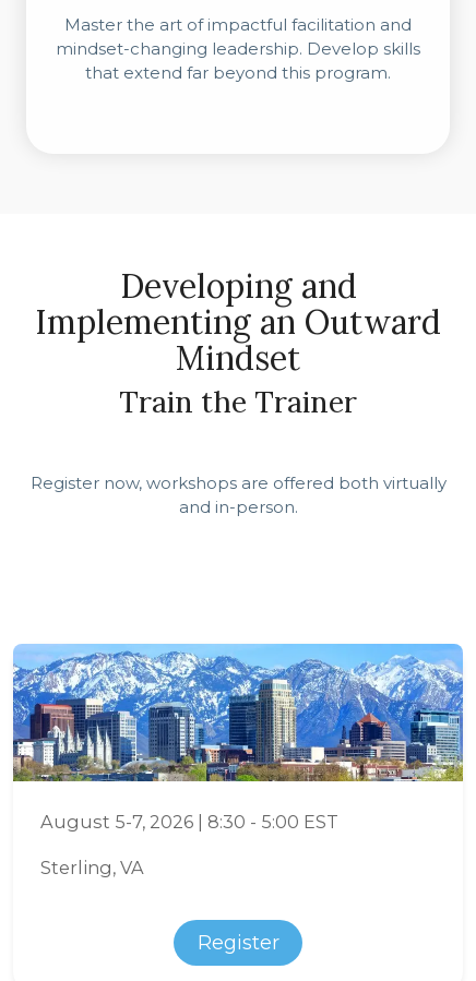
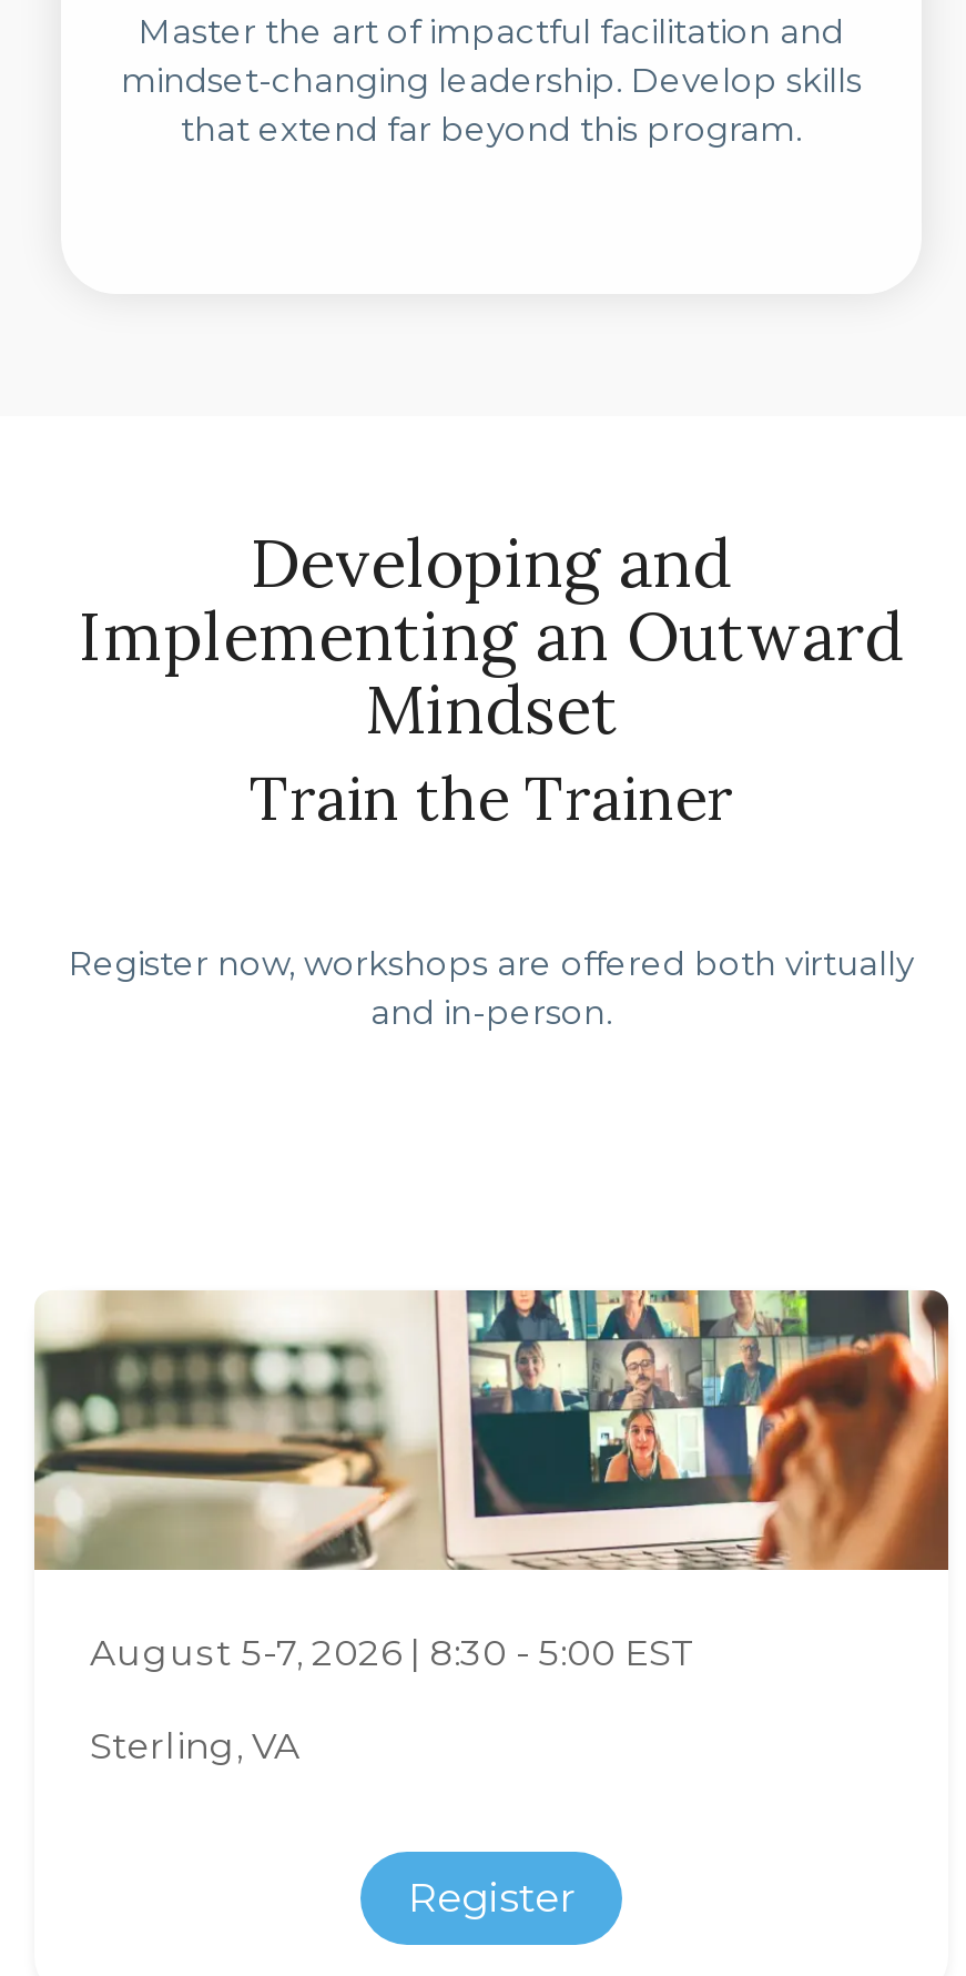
[12,643,464,782] [image] -> [32,1288,950,1572] [image]

